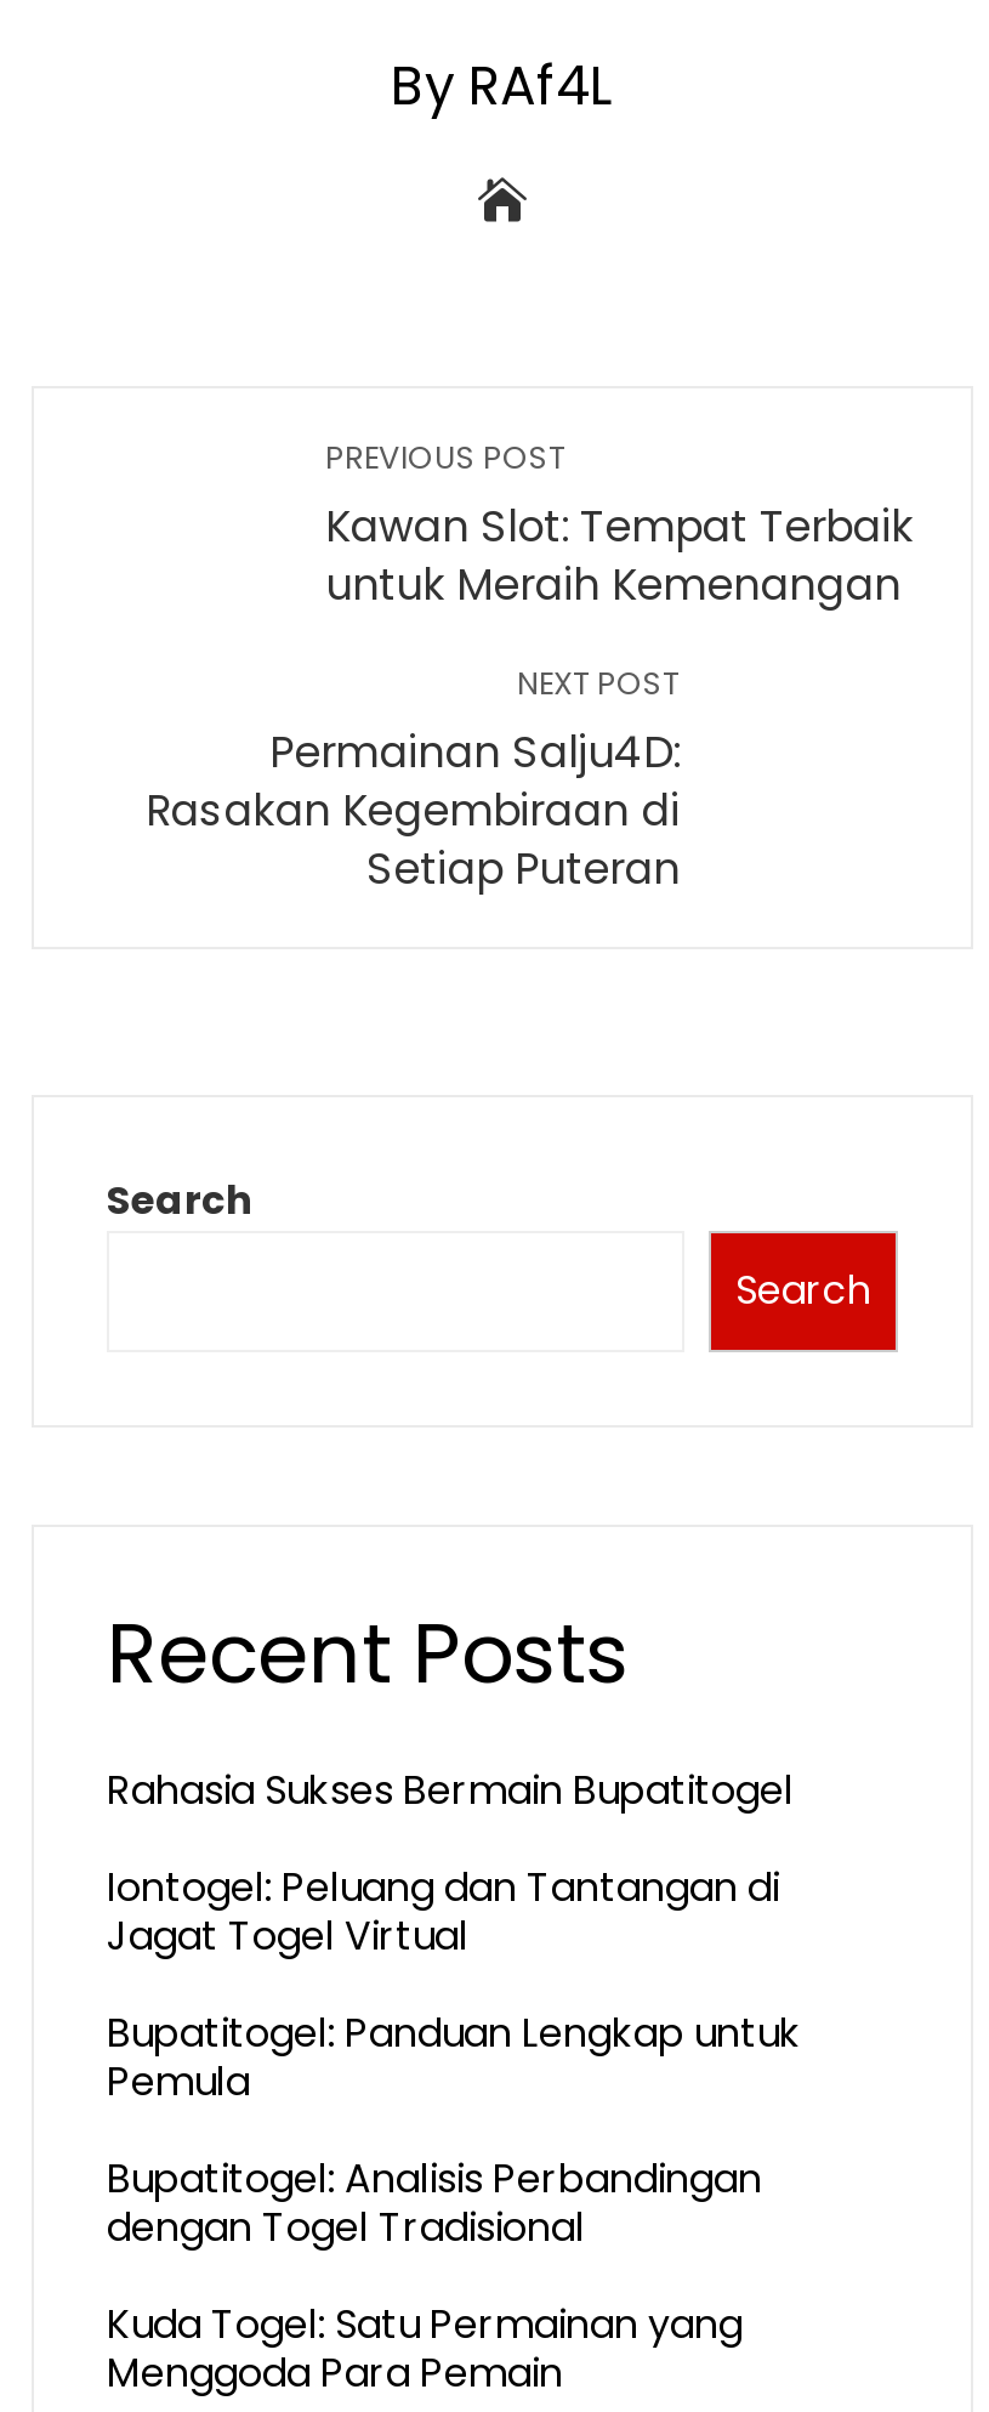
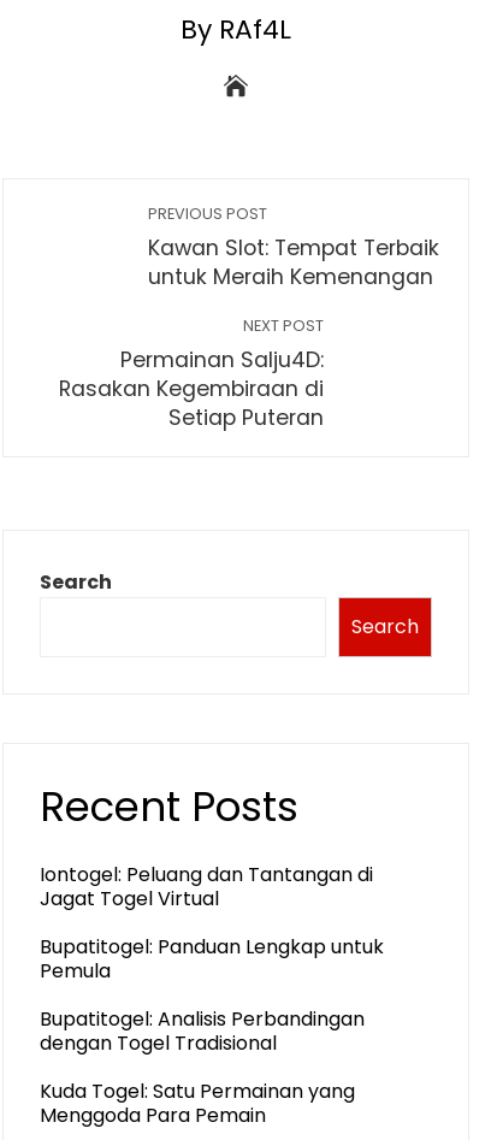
[107,1763,794,1818] Rahasia Sukses Bermain Bupatitogel -> none

